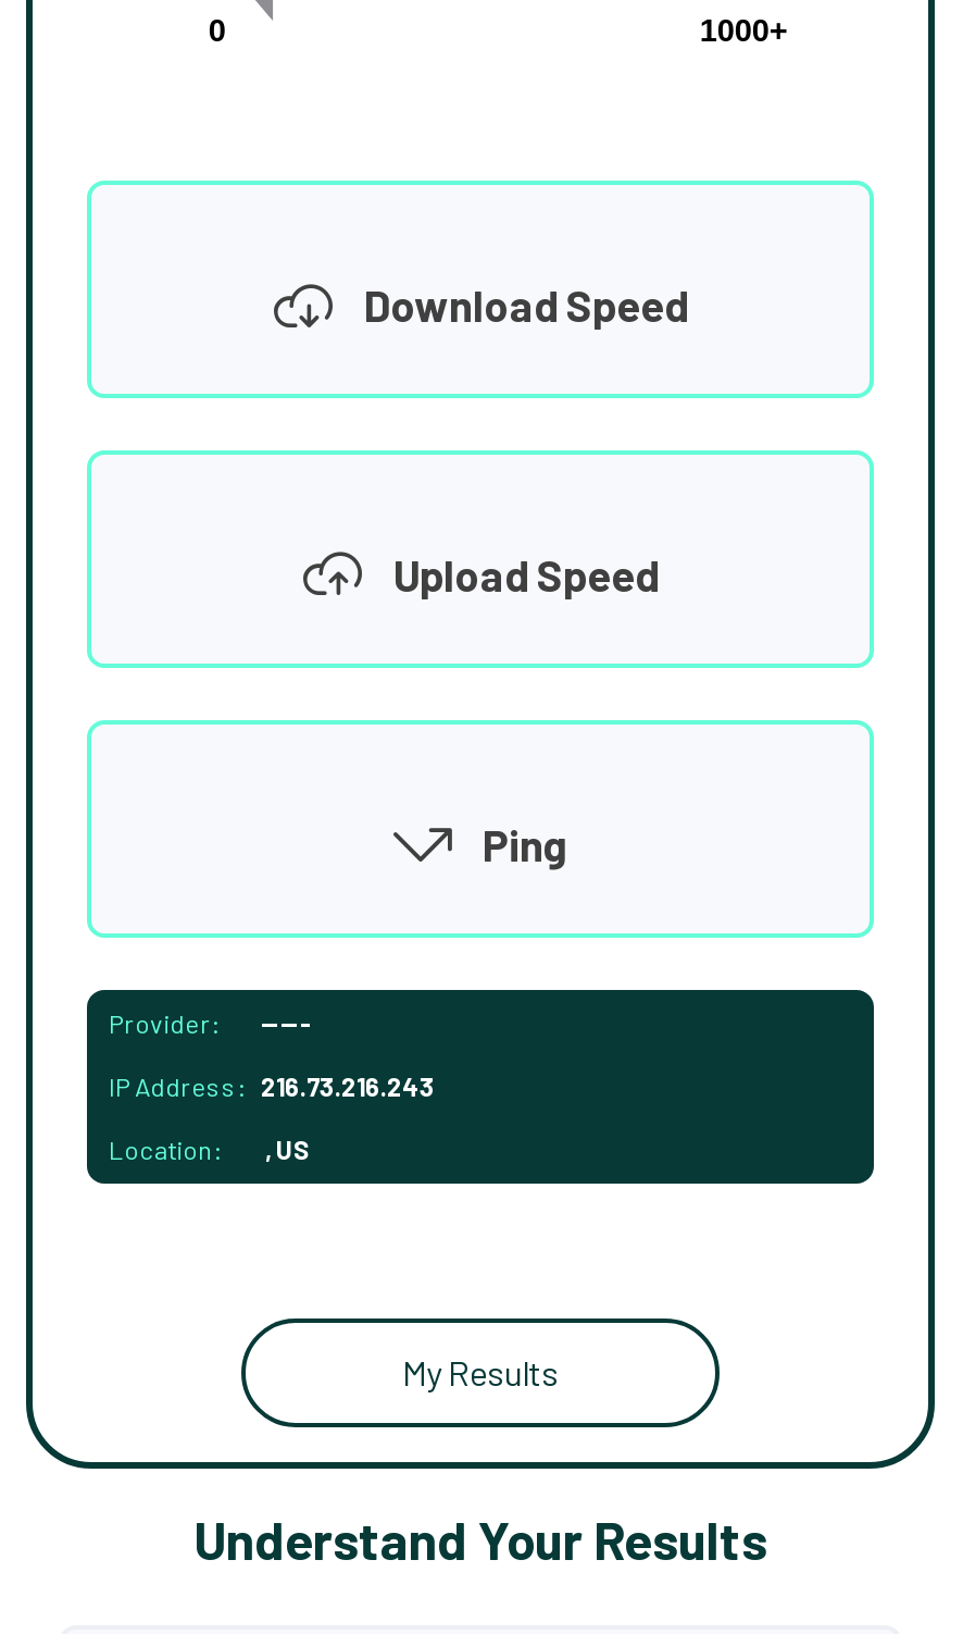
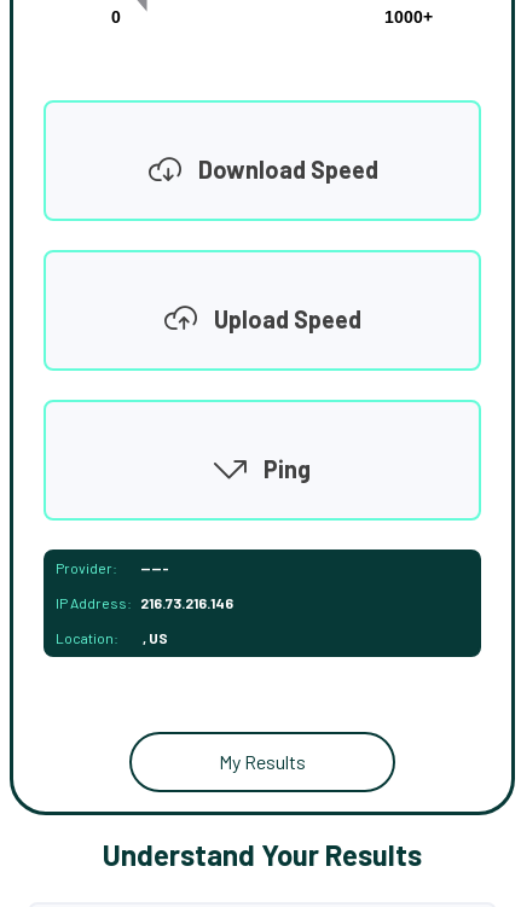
[109,1070,435,1101] IP Address: 216.73.216.243 -> [56,594,233,611] IP Address: 216.73.216.146

